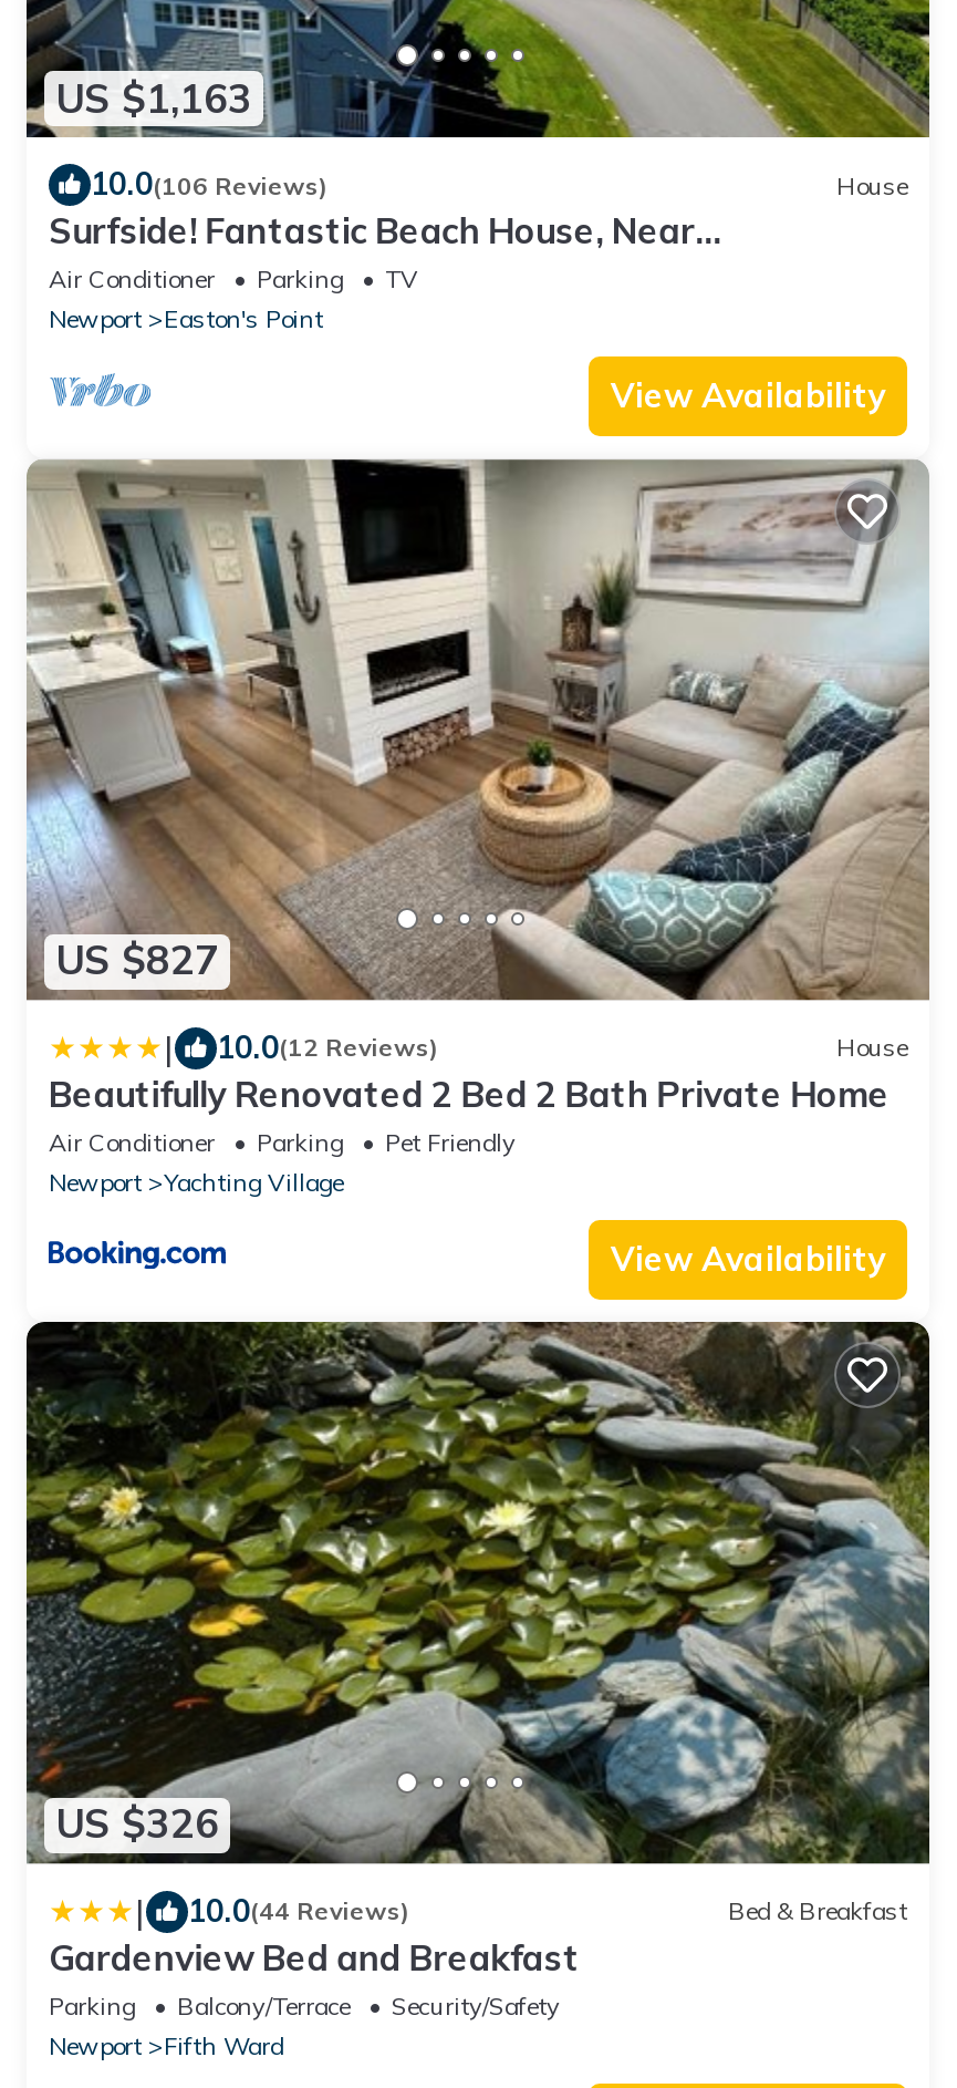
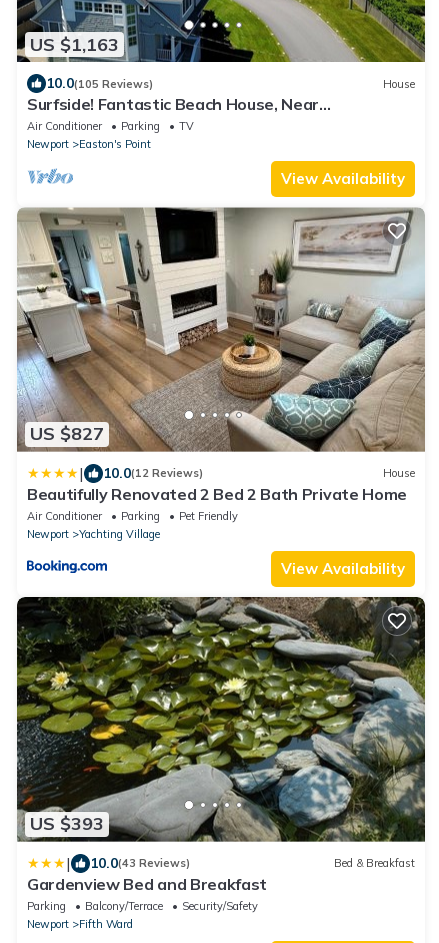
[91,164,327,204] 10.0(106 Reviews) -> [46,74,153,92] 10.0(105 Reviews)
[55,1799,219,1850] US $326 -> [30,812,104,835] US $393
[188,1890,409,1930] 10.0(44 Reviews) -> [90,854,190,872] 10.0(43 Reviews)

